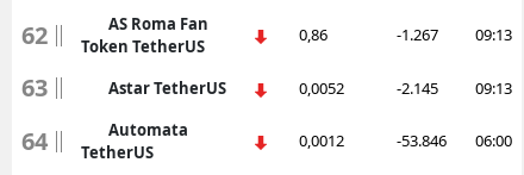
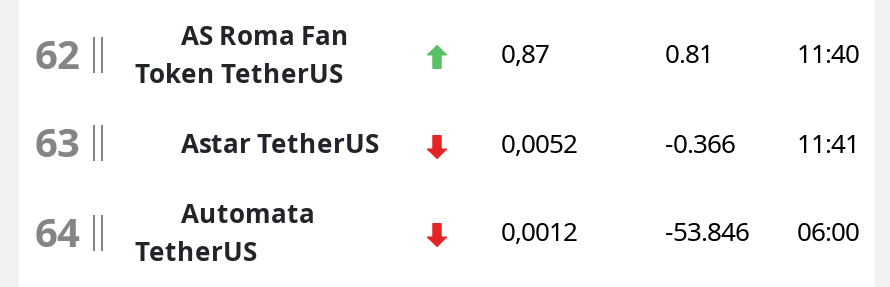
[299,24,327,45] 0,86 -> [501,35,549,71] 0,87
[397,24,438,45] -1.267 -> [665,35,713,71] 0.81
[475,24,512,45] 09:13 -> [797,35,859,71] 11:40
[397,77,438,99] -2.145 -> [665,125,735,161] -0.366
[475,77,512,99] 09:13 -> [797,125,859,161] 11:41

